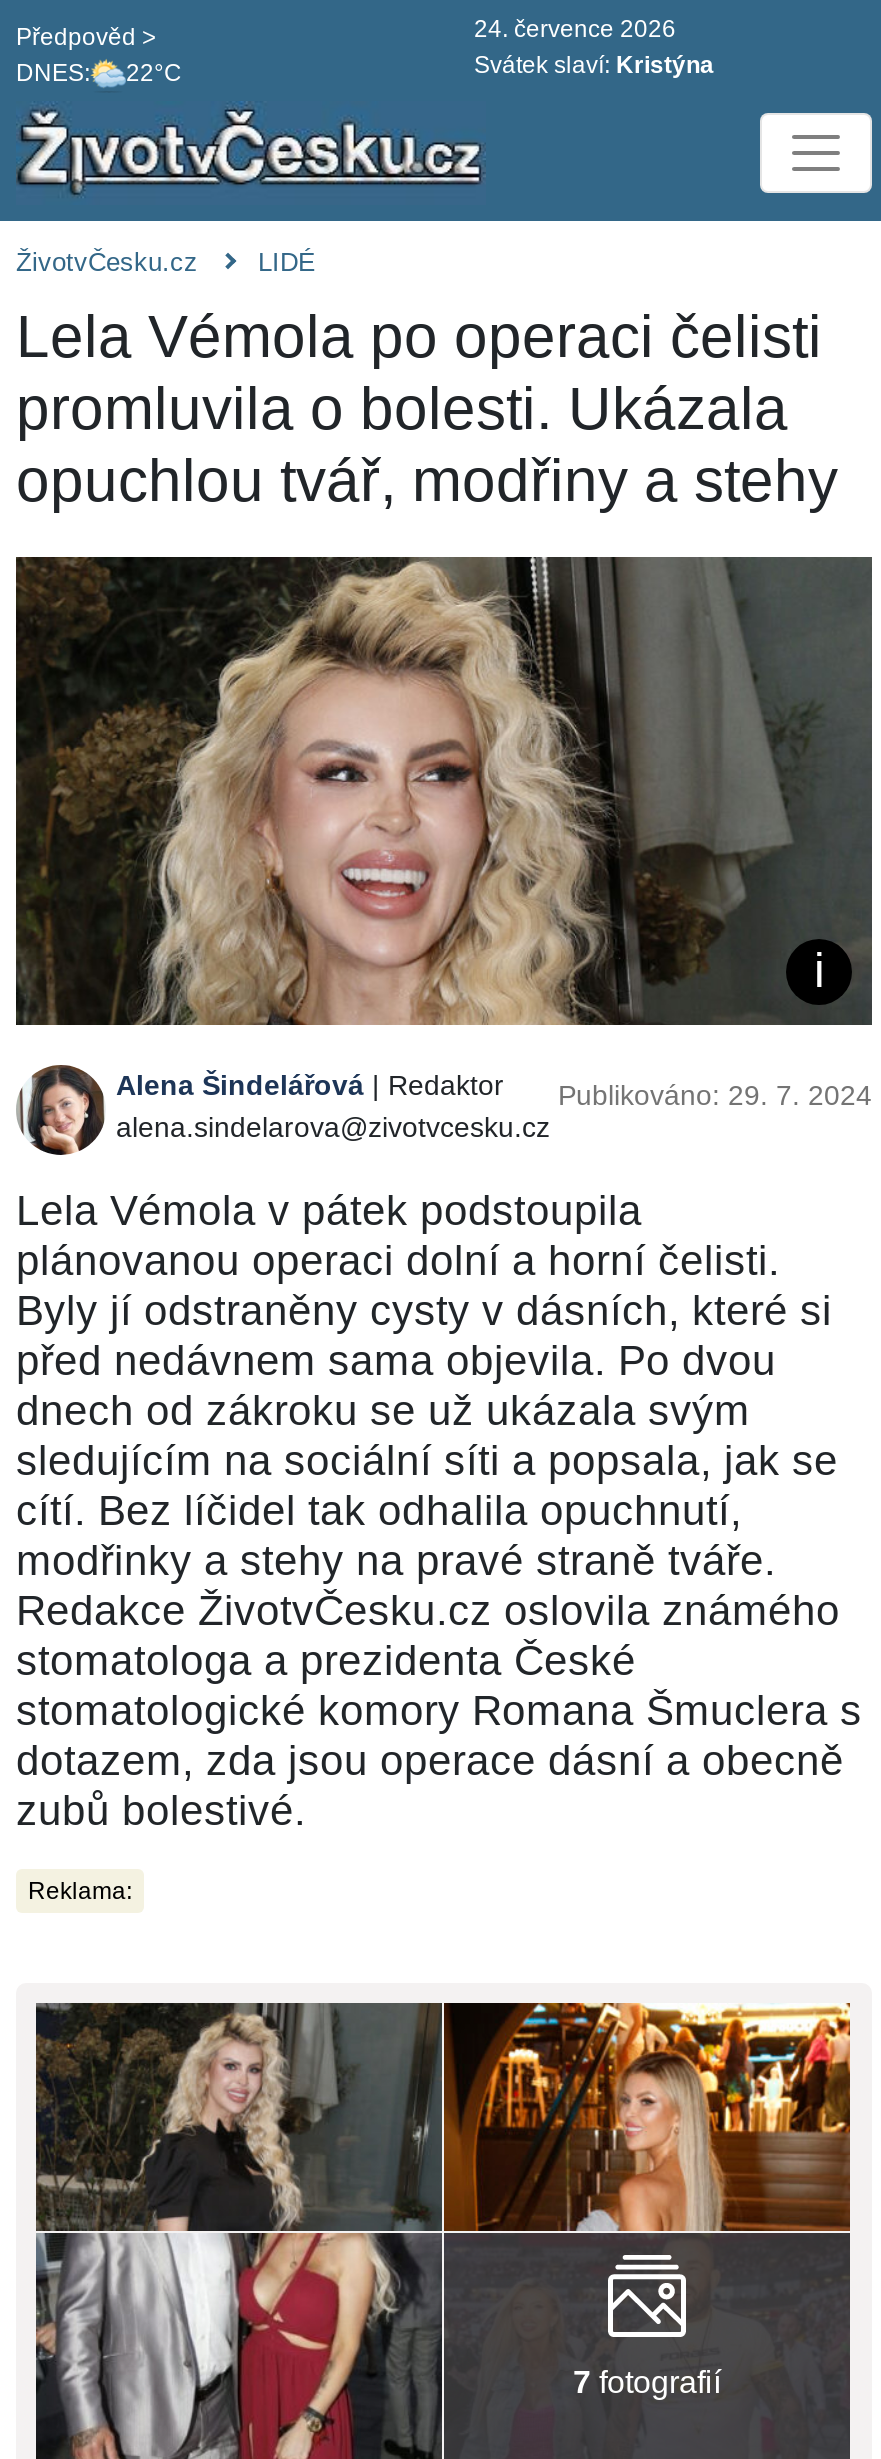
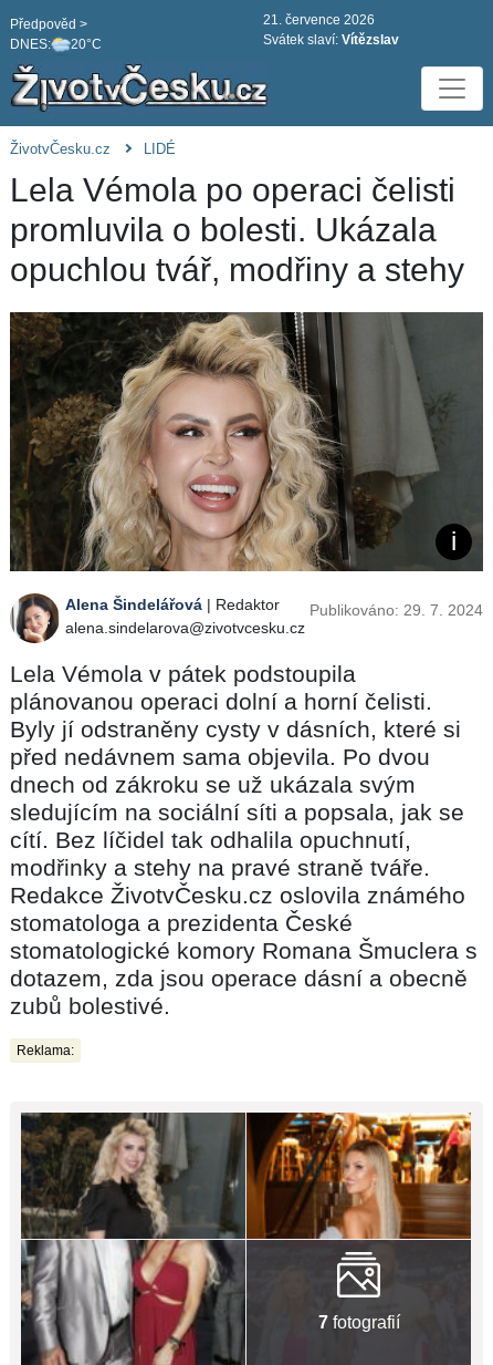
[474,15,676,43] 24. července 2026 -> [263,12,375,28] 21. července 2026
[16,60,182,88] DNES: 22°C -> [10,37,102,52] DNES: 20°C
[474,51,714,79] Svátek slaví: Kristýna -> [263,32,399,48] Svátek slaví: Vítězslav

